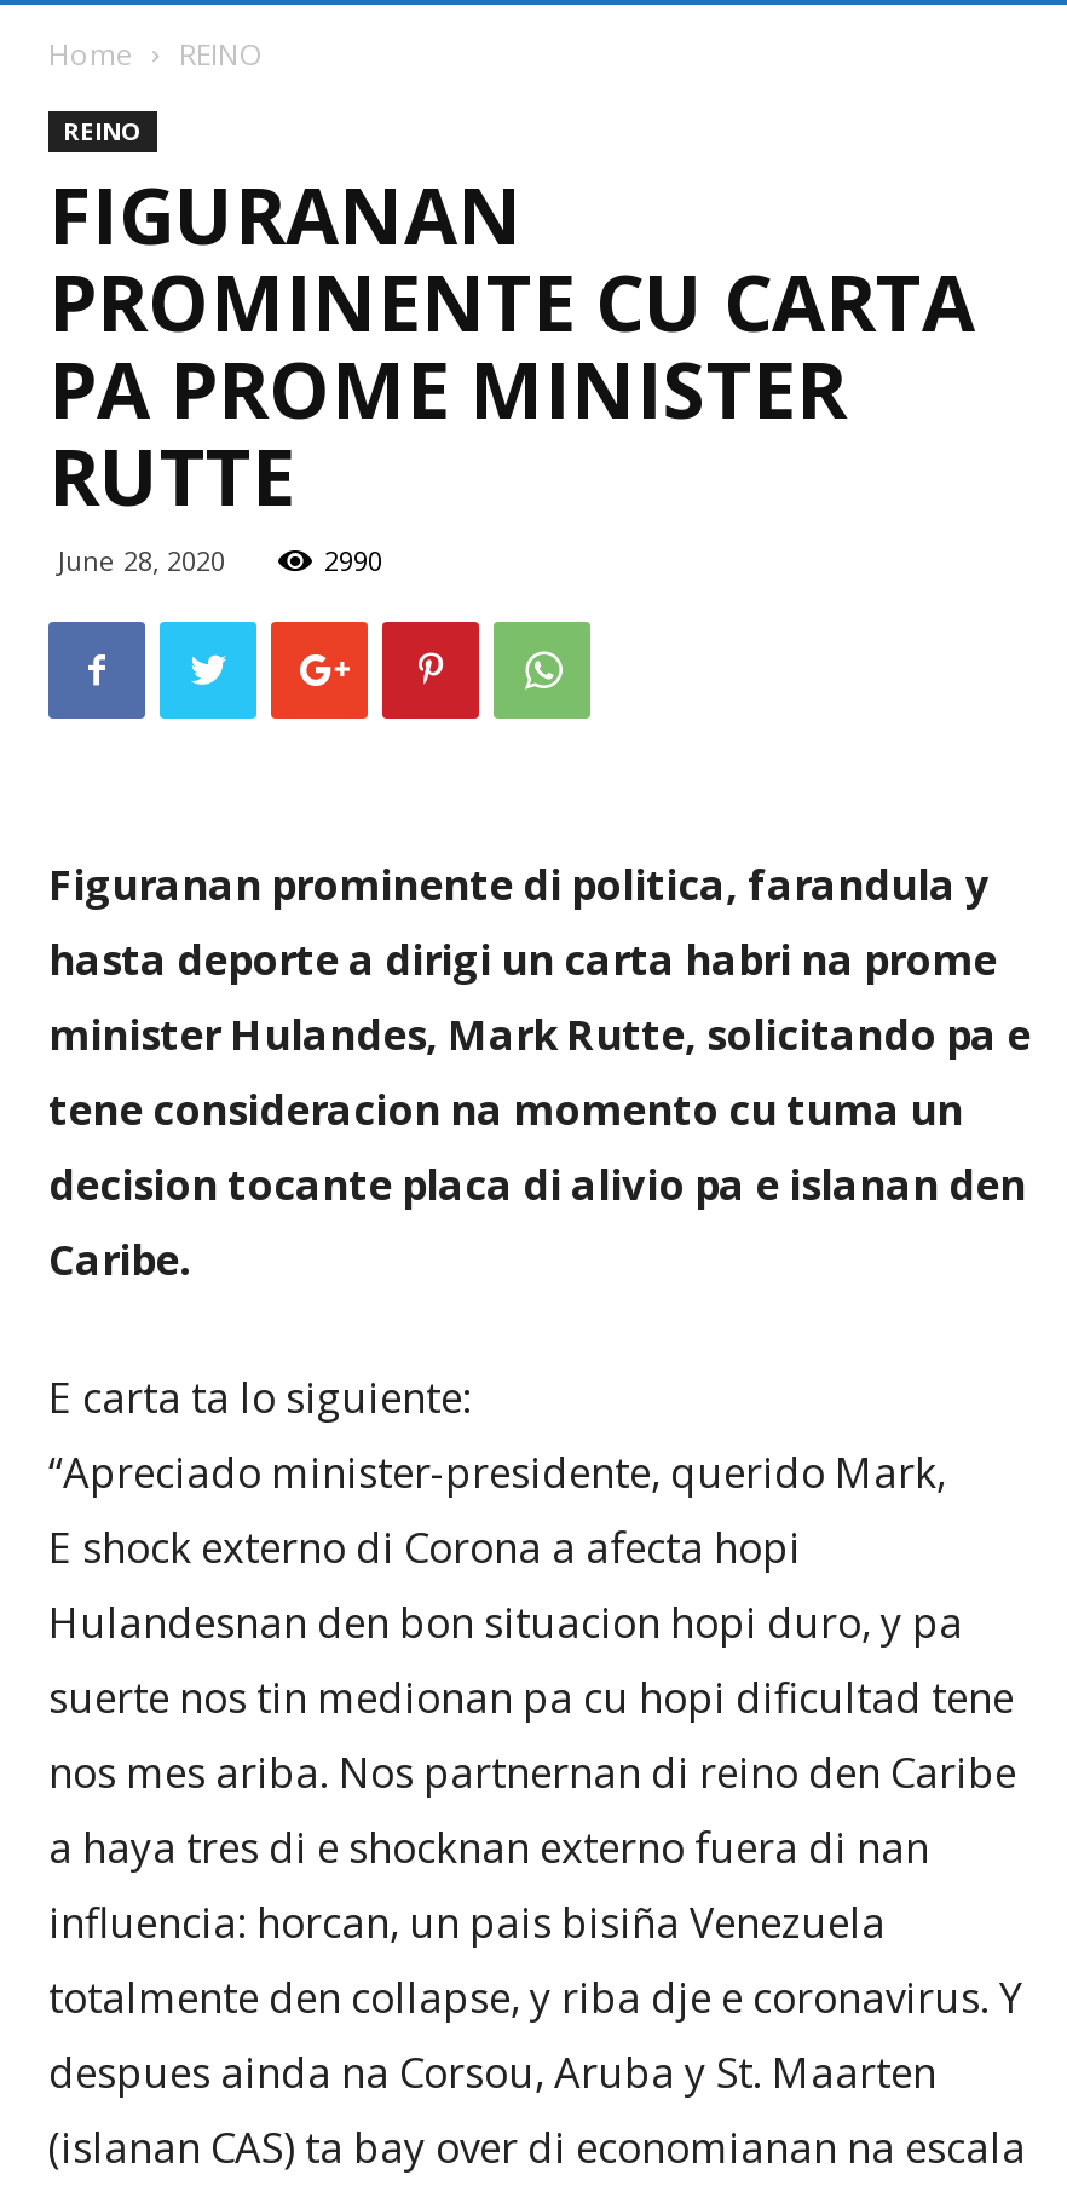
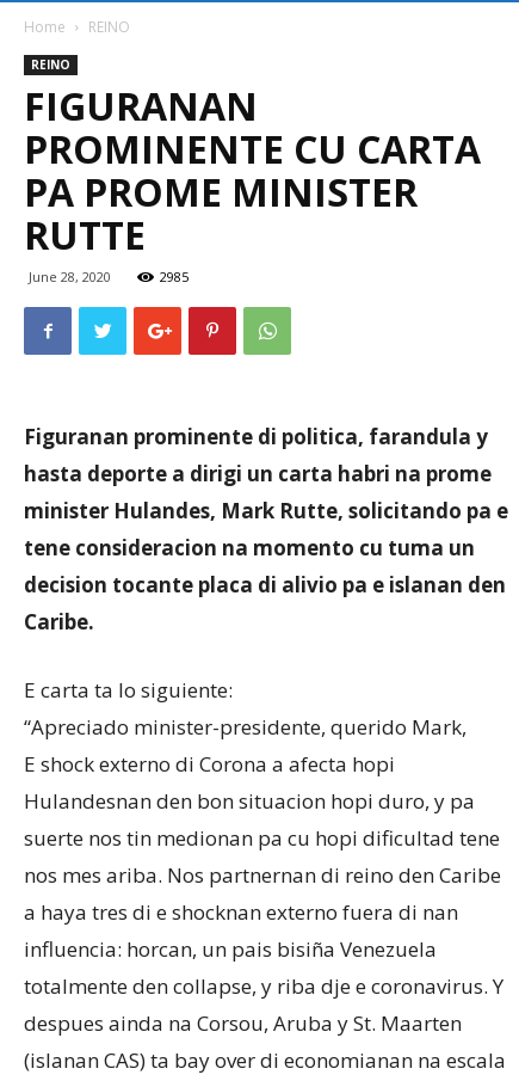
[324,542,382,578] 2990 -> [160,268,189,285] 2985

